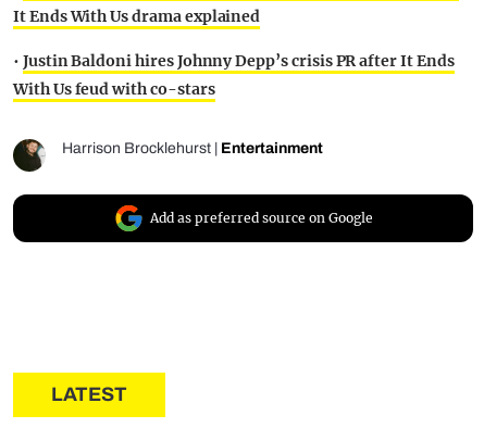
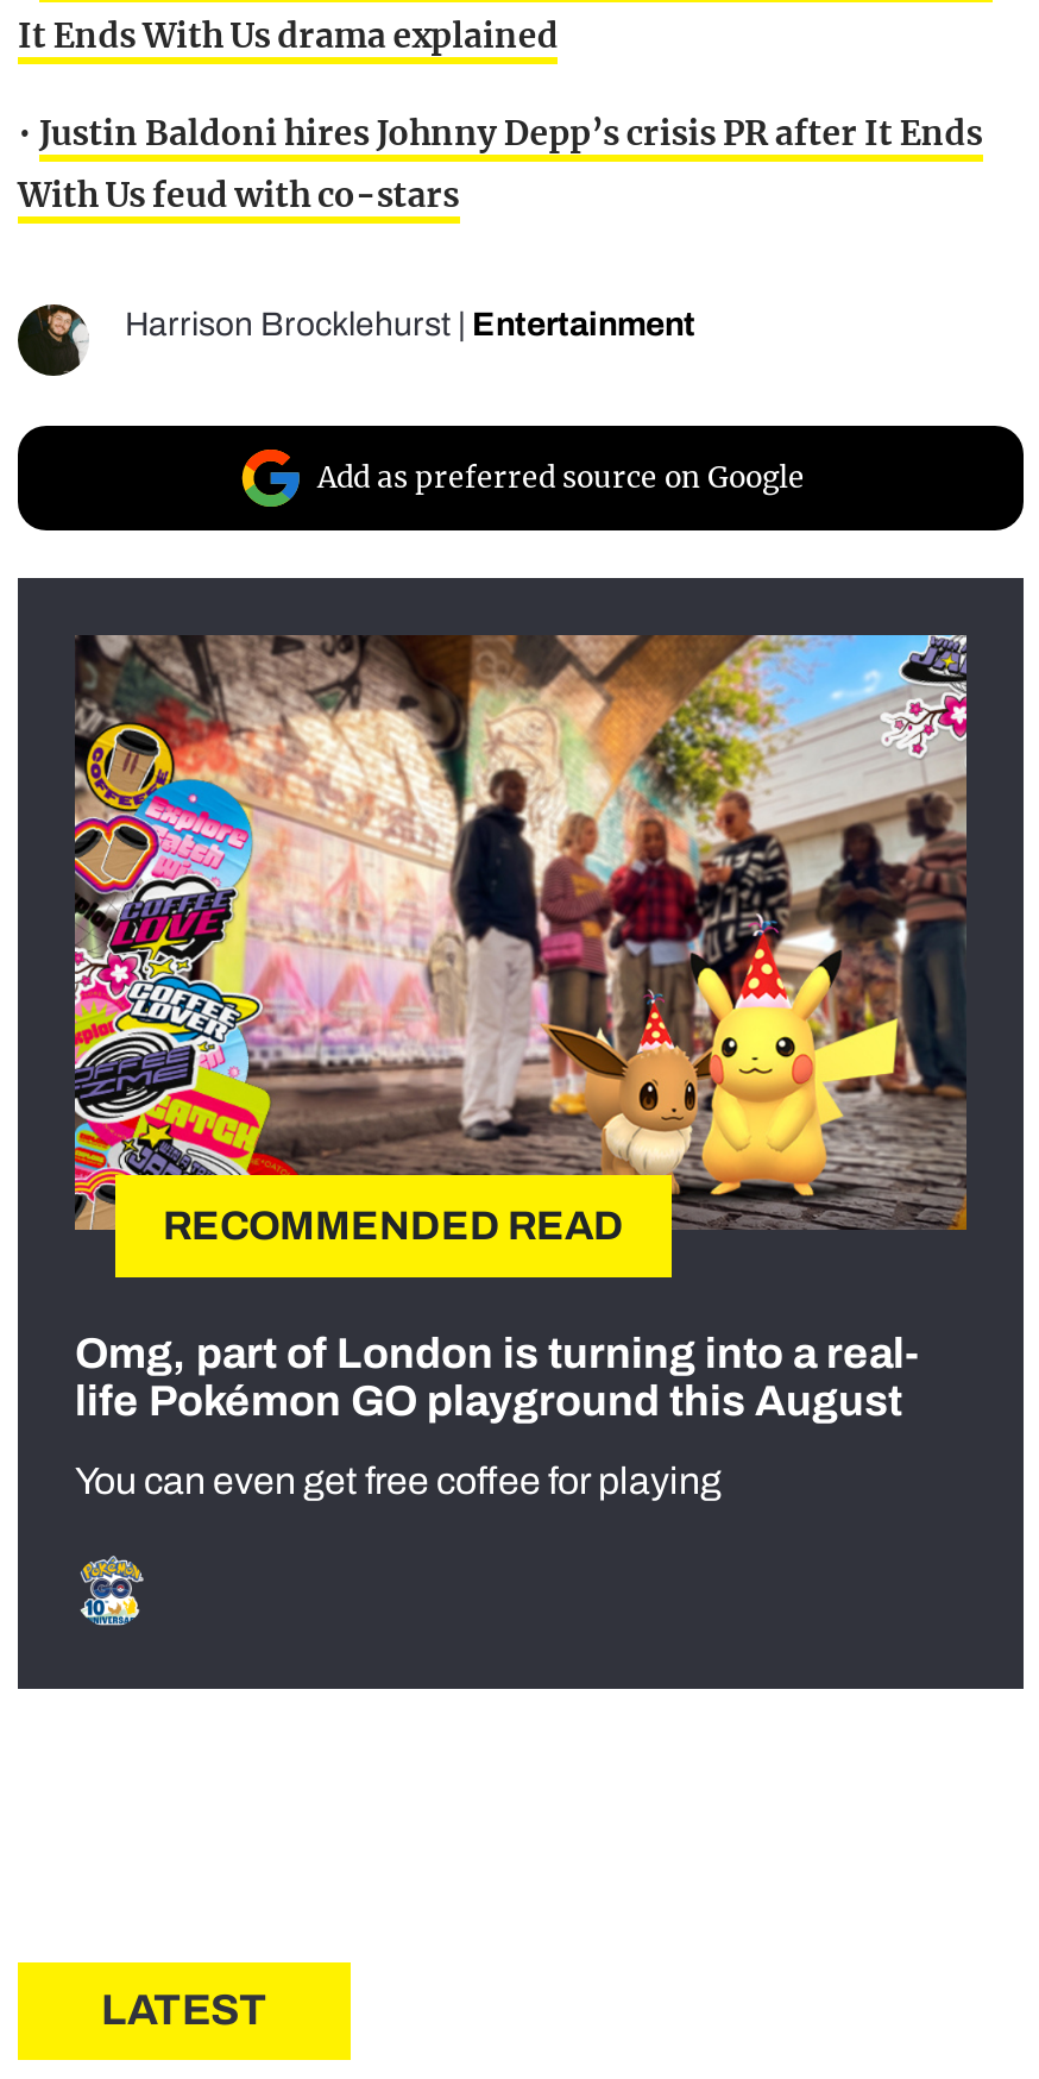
none -> [15,576,1026,1691] [image] | RECOMMENDED READ | Omg, part of London is turning into a real- | life Pokémon GO playground this August | You can even get free coffee for playing

